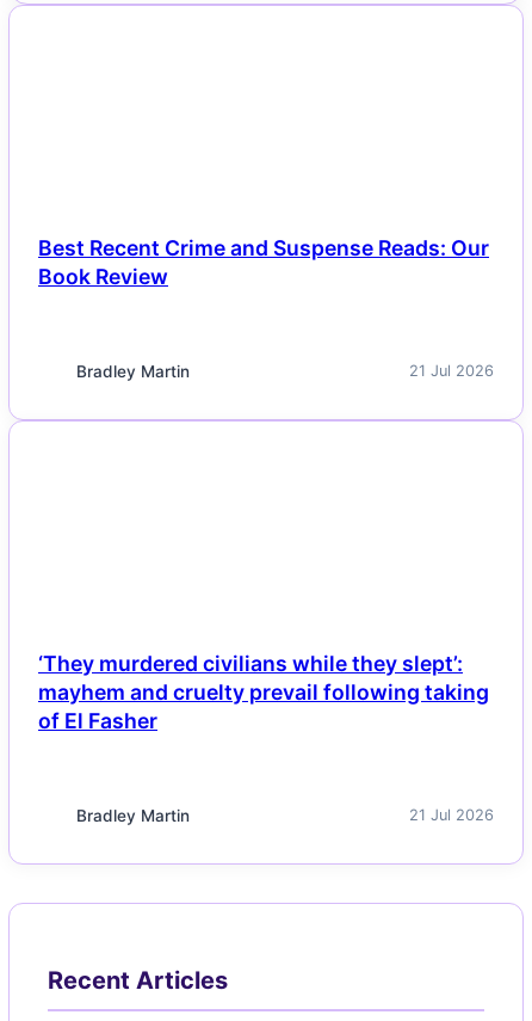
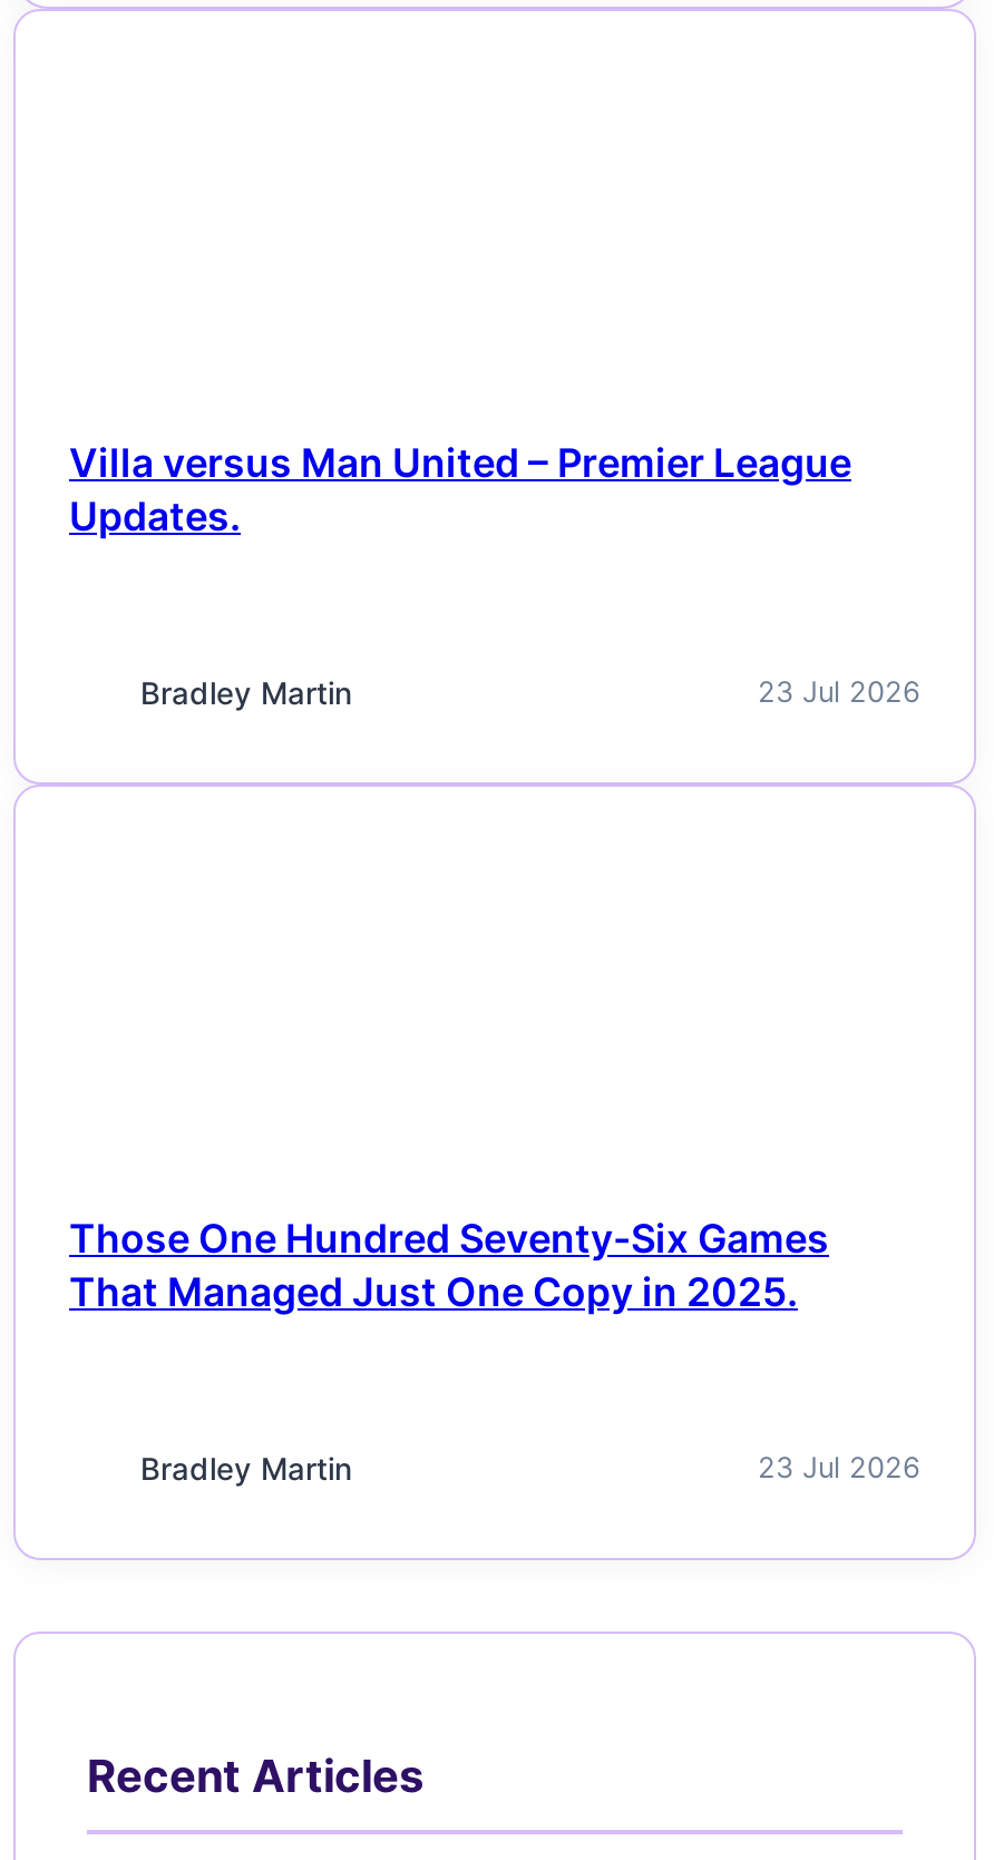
[38,236,489,289] Best Recent Crime and Suspense Reads: Our | Book Review -> [69,440,851,540] Villa versus Man United – Premier League | Updates.
[409,362,494,380] 21 Jul 2026 -> [758,676,920,709] 23 Jul 2026
[38,651,489,734] ‘They murdered civilians while they slept’: | mayhem and cruelty prevail following taking | of El Fasher -> [69,1216,829,1316] Those One Hundred Seventy-Six Games | That Managed Just One Copy in 2025.
[409,806,494,824] 21 Jul 2026 -> [758,1452,920,1485] 23 Jul 2026

